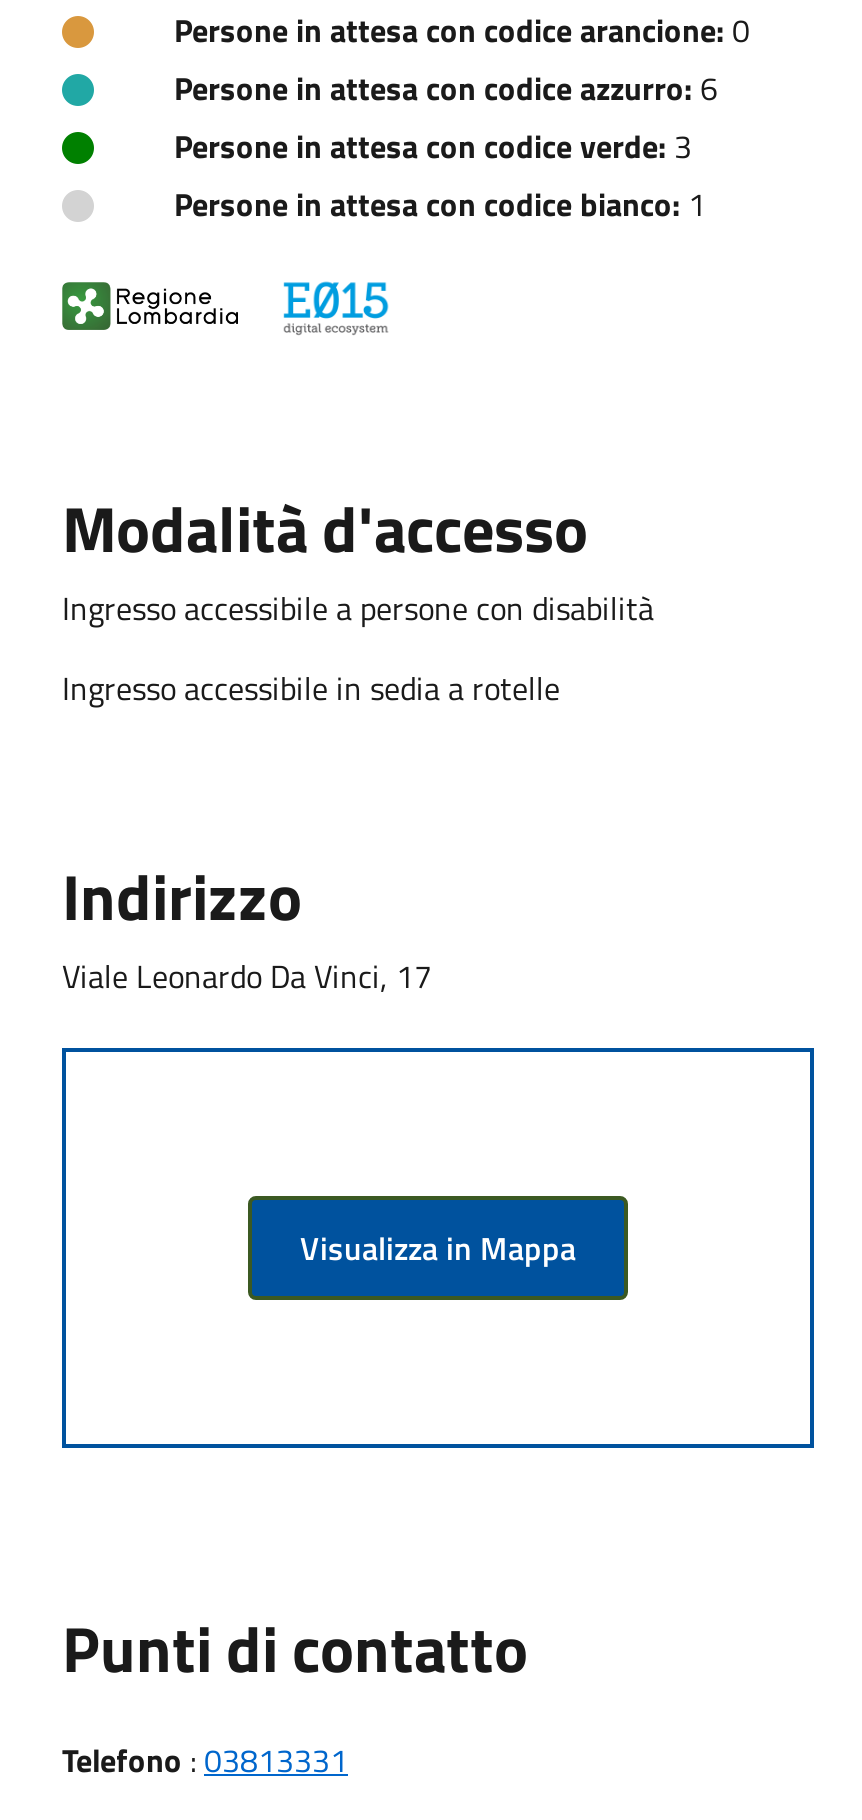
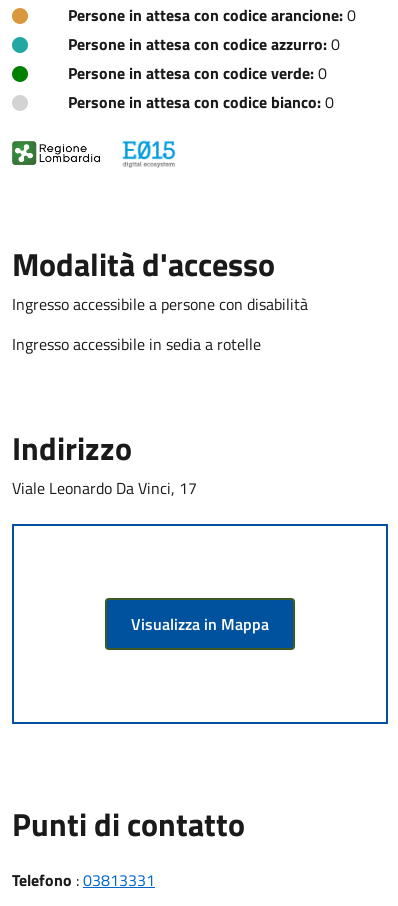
[174,63,718,111] Persone in attesa con codice azzurro: 6 -> [68,32,340,56] Persone in attesa con codice azzurro: 0
[174,121,692,169] Persone in attesa con codice verde: 3 -> [68,61,327,85] Persone in attesa con codice verde: 0
[174,179,706,227] Persone in attesa con codice bianco: 1 -> [68,90,334,114] Persone in attesa con codice bianco: 0

